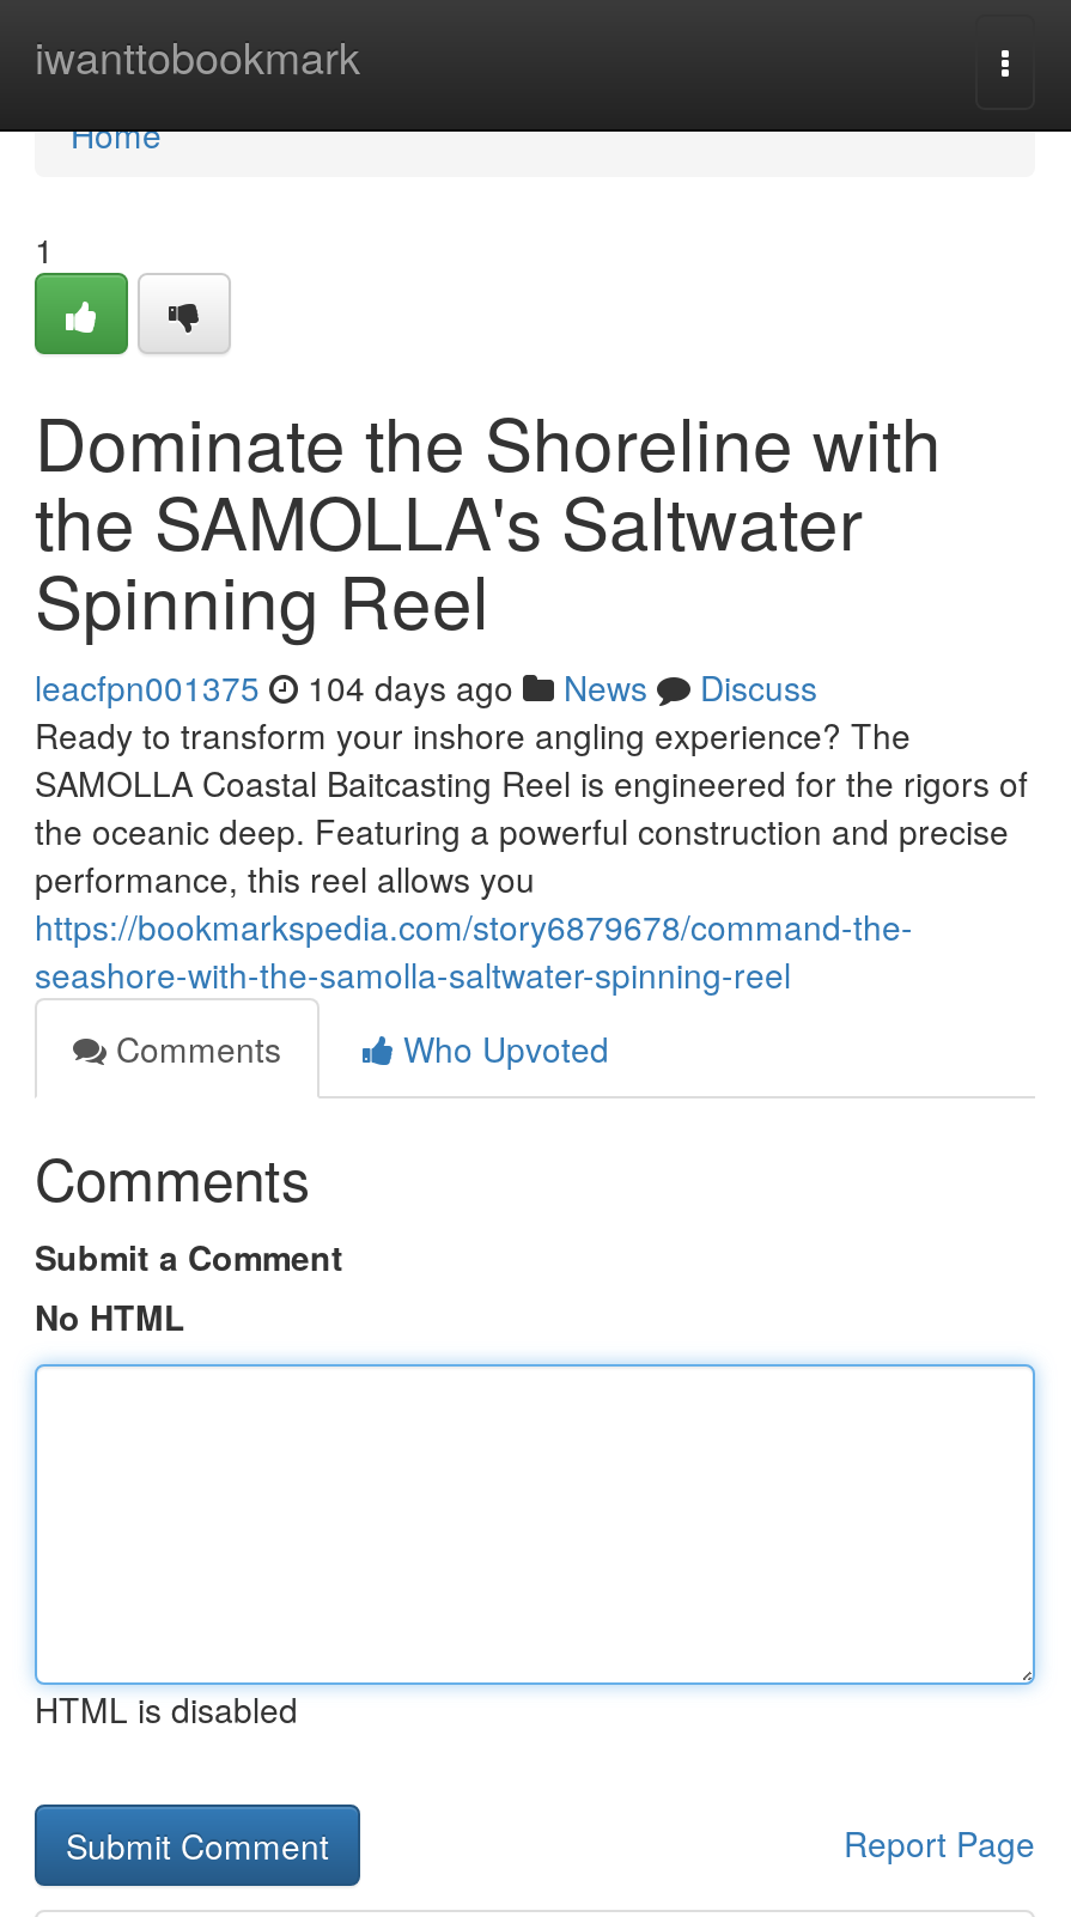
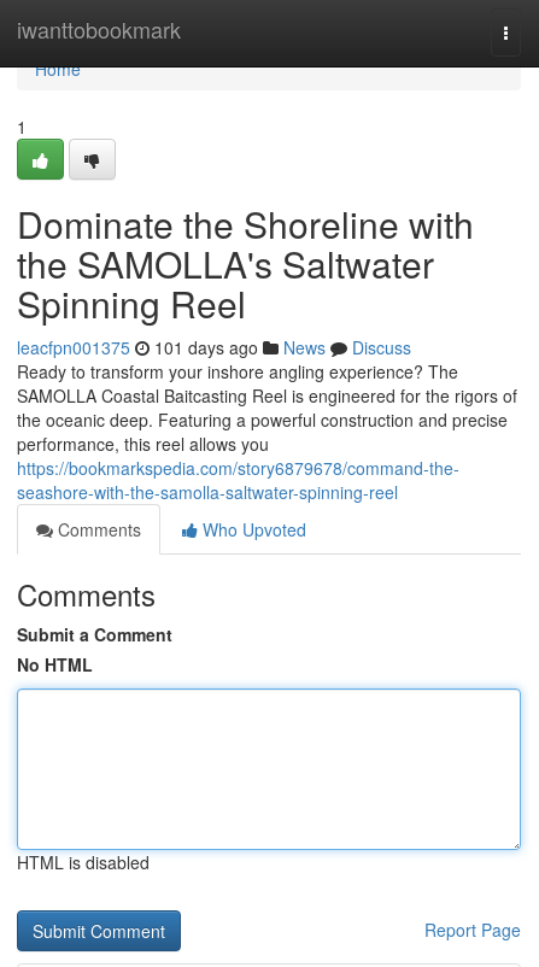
[35,663,817,711] leacfpn001375 104 days ago News Discuss -> [17,335,411,359] leacfpn001375 101 days ago News Discuss

